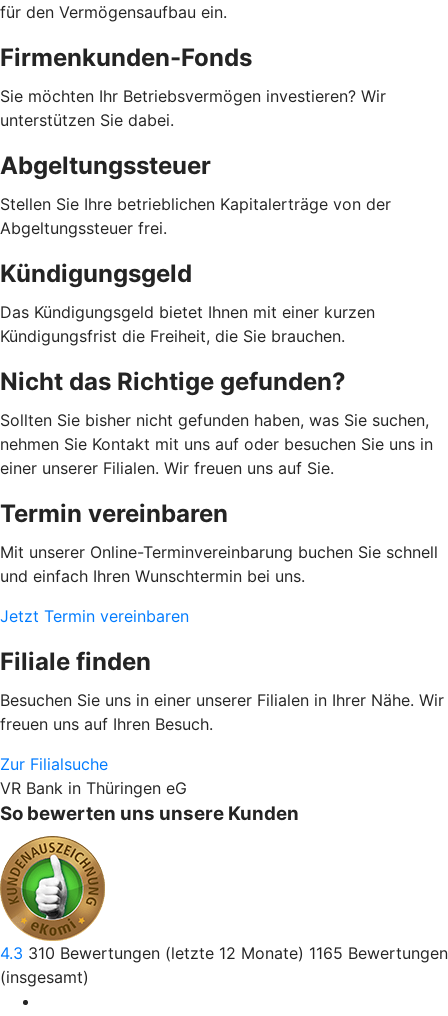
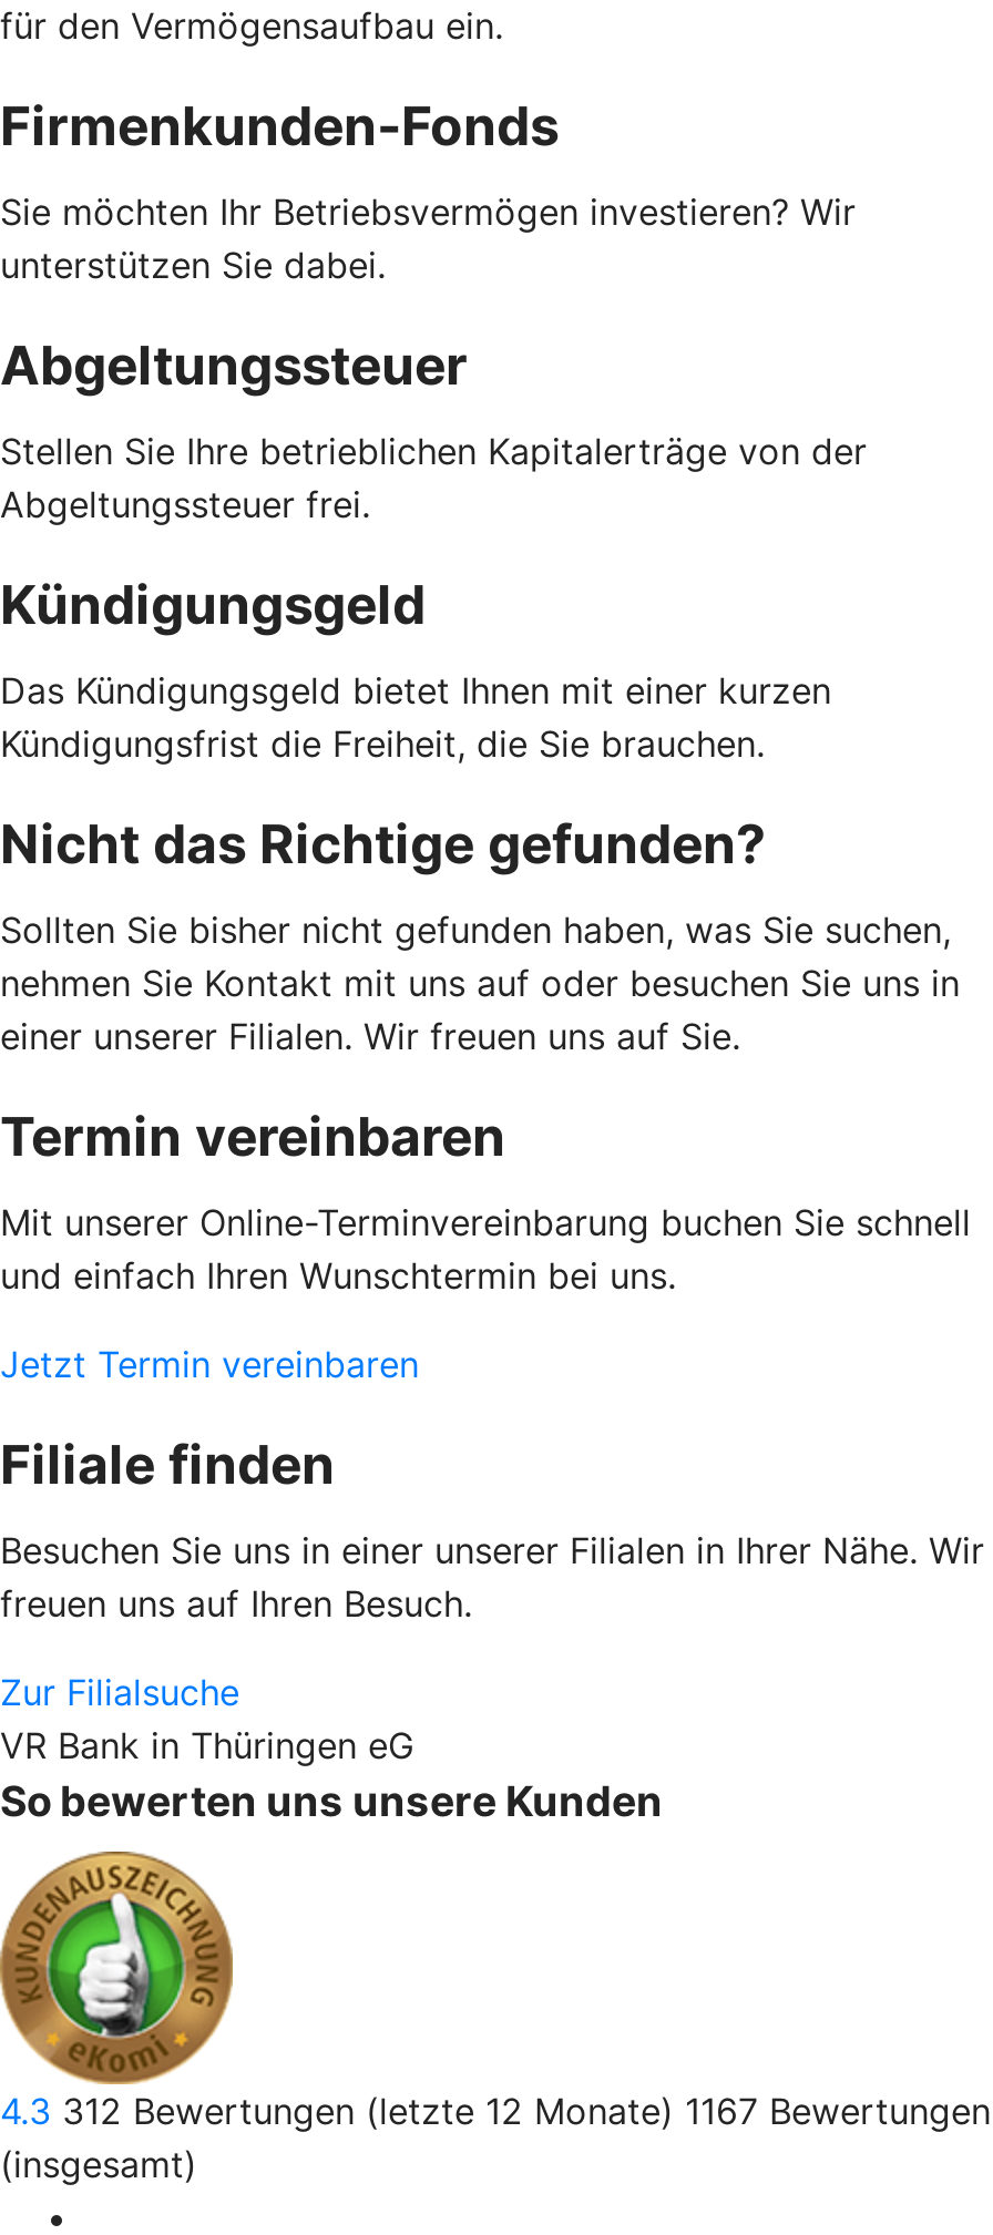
[0,943,448,963] 4.3 310 Bewertungen (letzte 12 Monate) 1165 Bewertungen -> [0,2090,991,2134] 4.3 312 Bewertungen (letzte 12 Monate) 1167 Bewertungen

